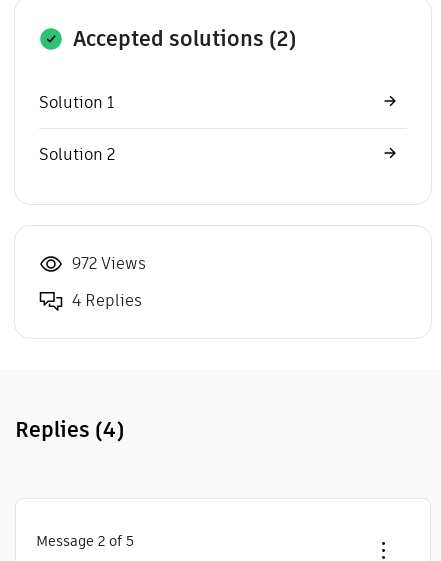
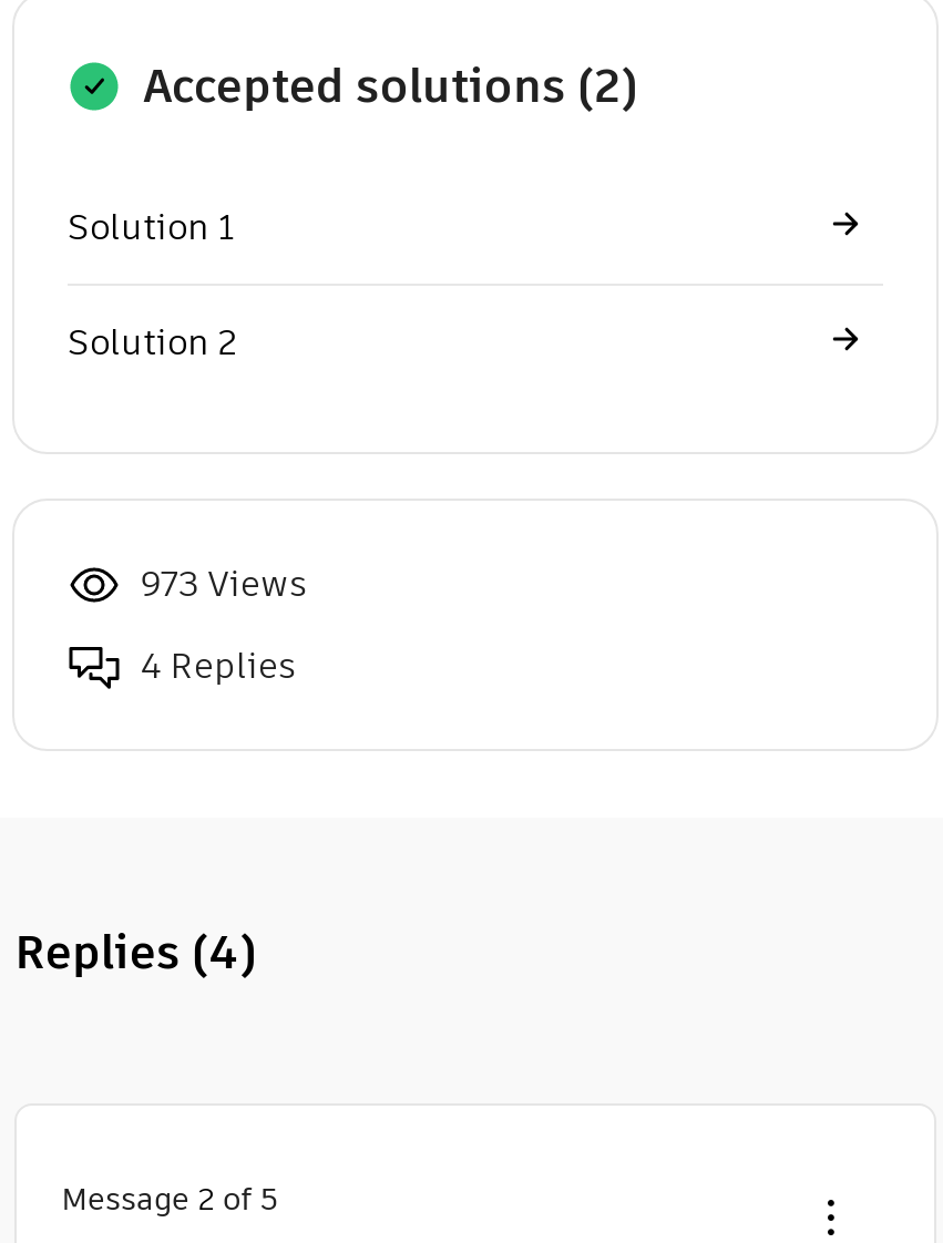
[68,252,146,275] 972 Views -> [132,558,307,609] 973 Views

